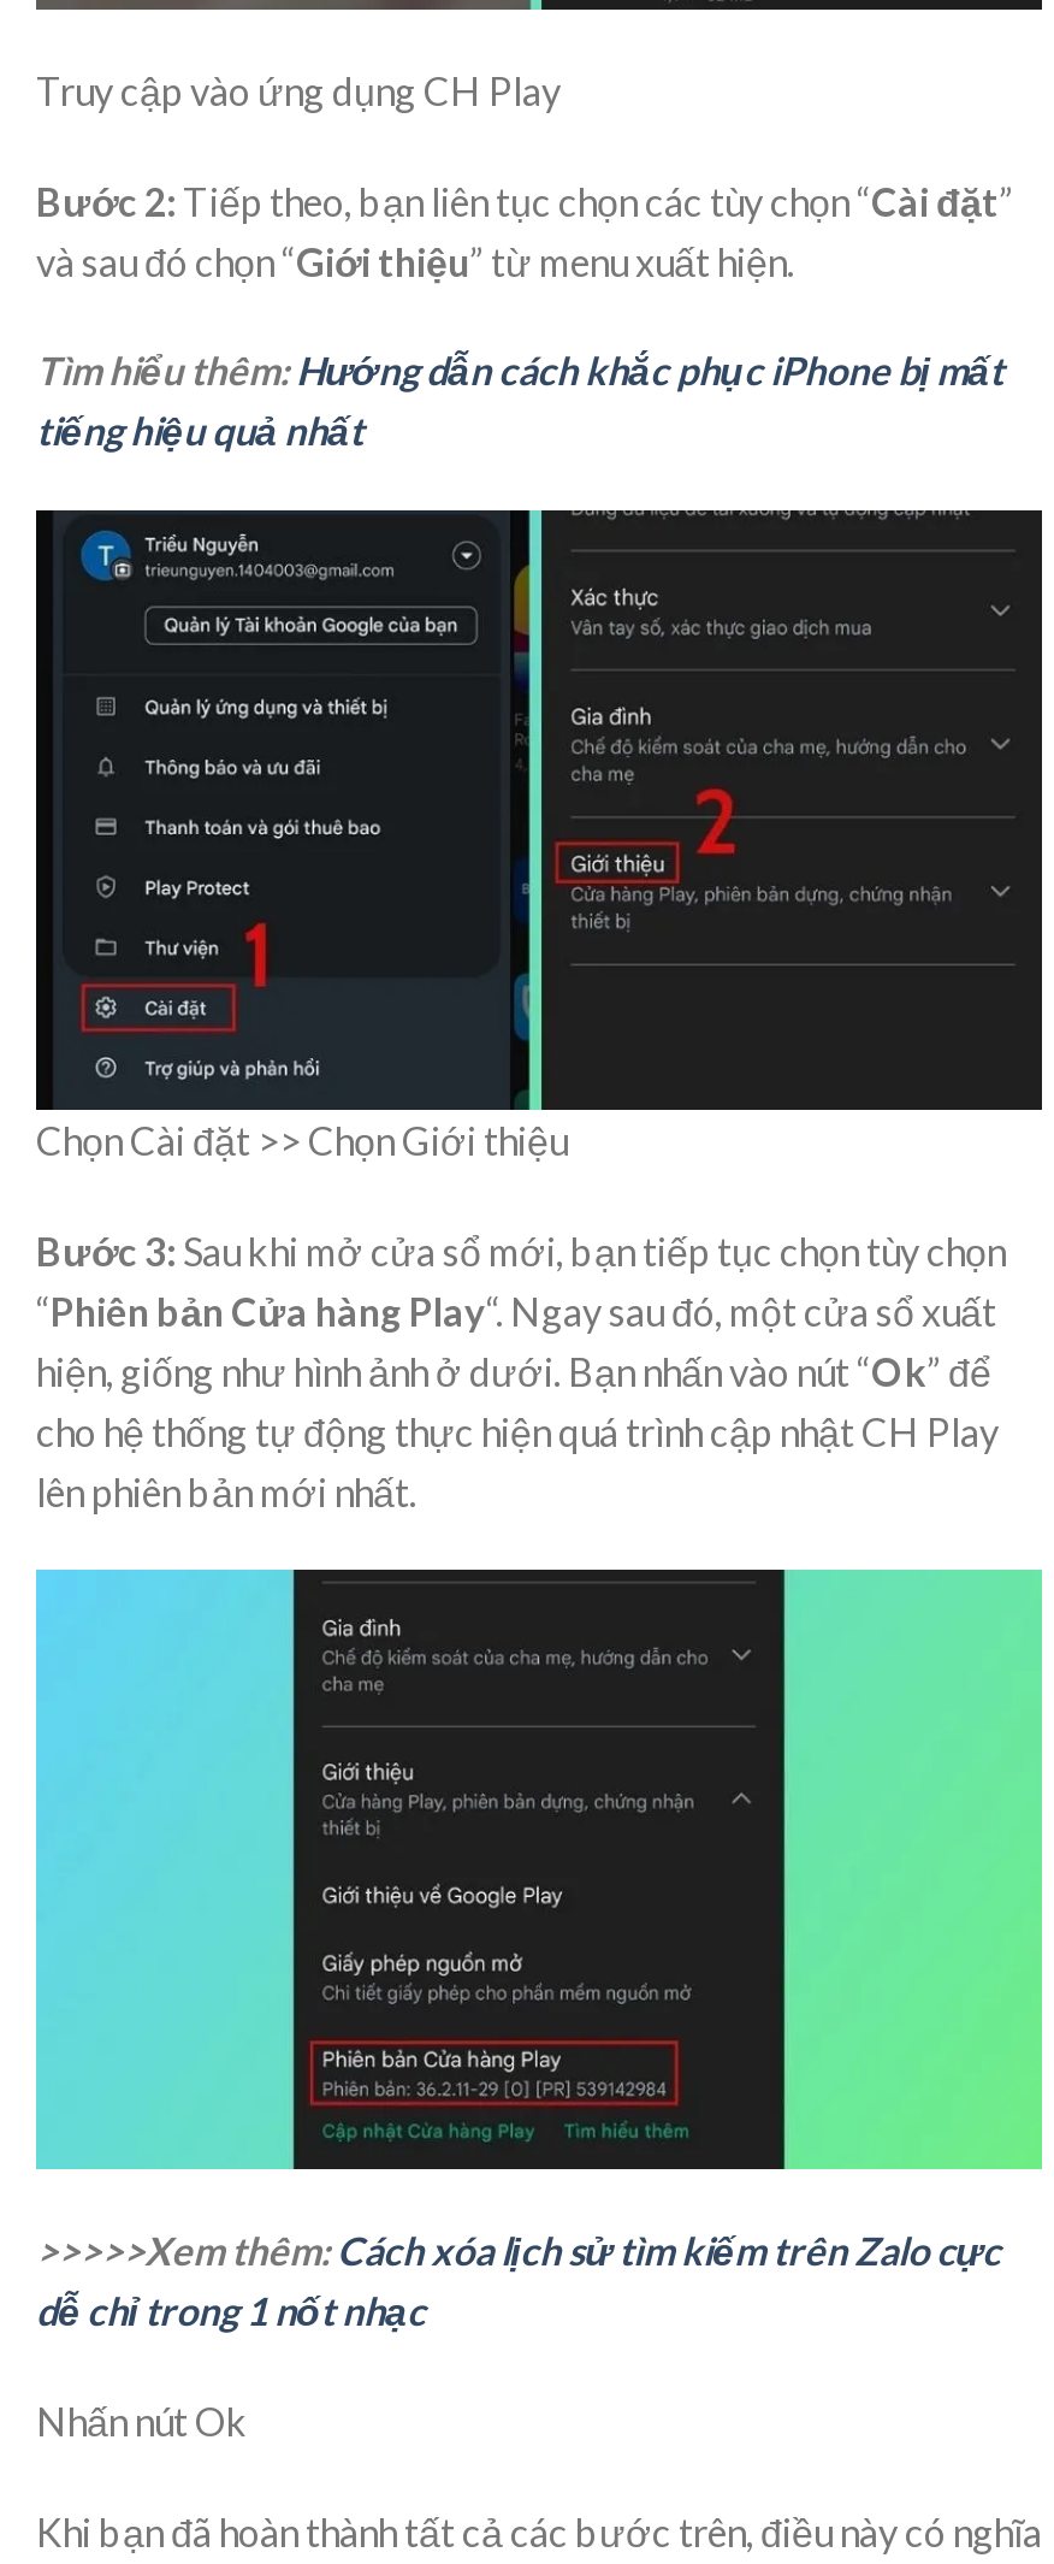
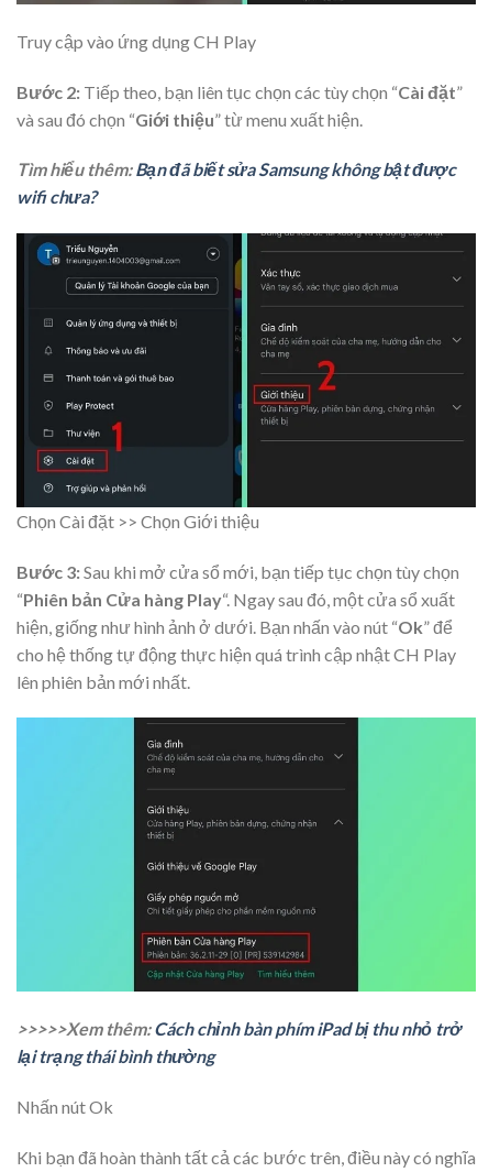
[36,347,1003,453] Tìm hiểu thêm: Hướng dẫn cách khắc phục iPhone bị mất | tiếng hiệu quả nhất -> [16,159,456,207] Tìm hiểu thêm: Bạn đã biết sửa Samsung không bật được | wifi chưa?
[36,2227,1001,2333] >>>>>Xem thêm: Cách xóa lịch sử tìm kiếm trên Zalo cực | dễ chỉ trong 1 nốt nhạc -> [16,1018,462,1066] >>>>>Xem thêm: Cách chỉnh bàn phím iPad bị thu nhỏ trở | lại trạng thái bình thường

